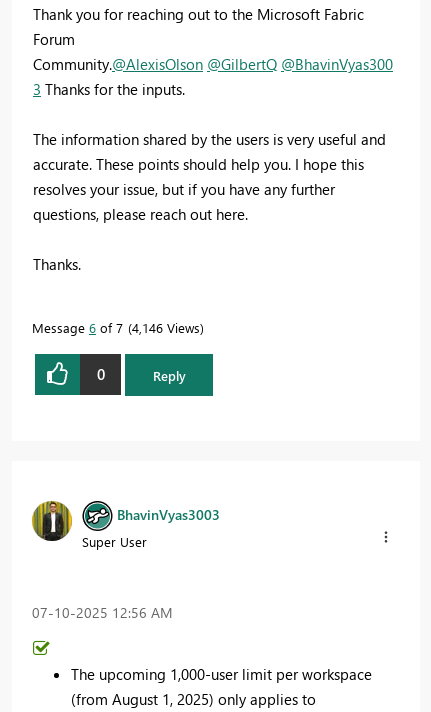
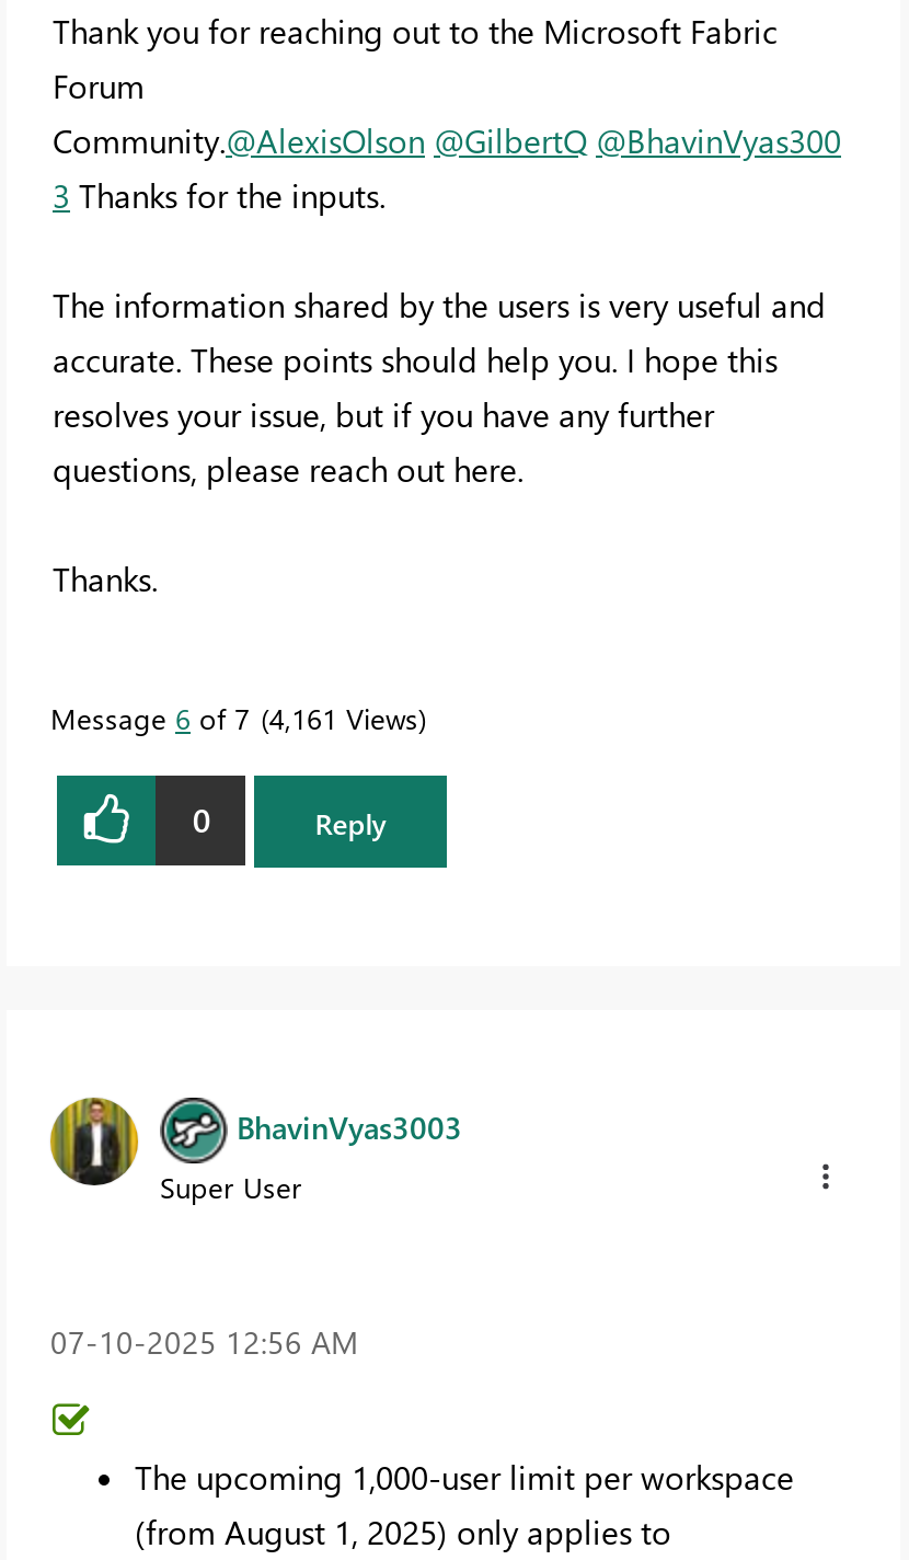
[32,319,200,336] Message 6 of 7 4,146 Views -> [50,699,418,736] Message 6 of 7 4,161 Views

